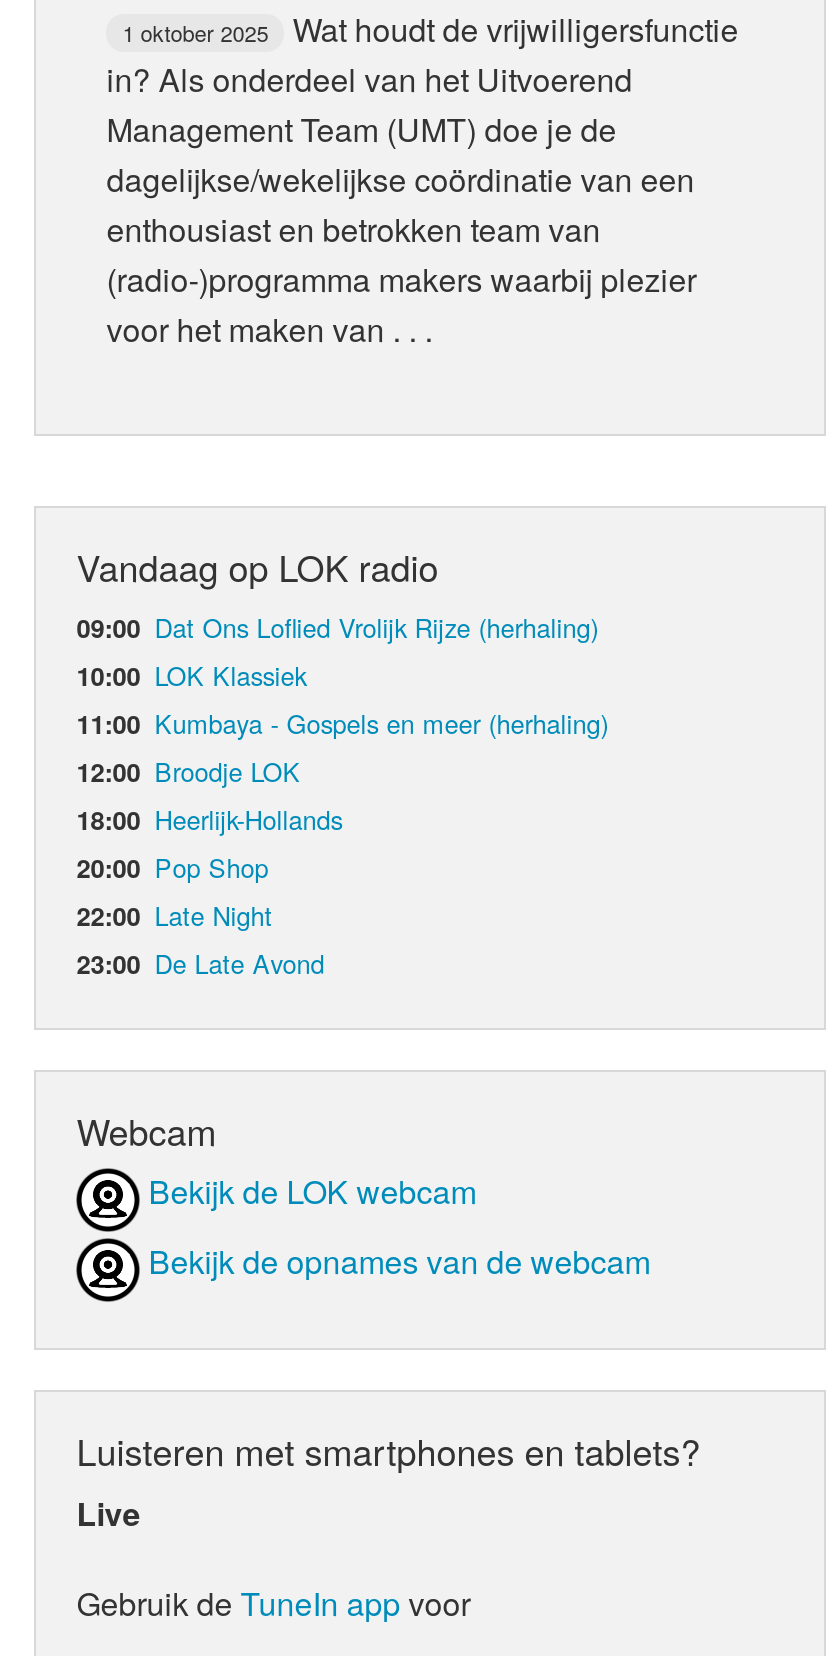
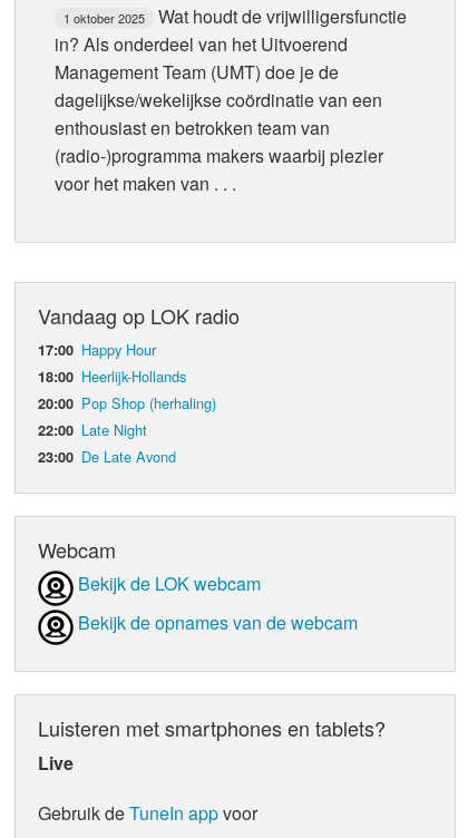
[76,607,608,789] 09:00 Dat Ons Loflied Vrolijk Rijze (herhaling) | 10:00 LOK Klassiek | 11:00 Kumbaya - Gospels en meer (herhaling) | 12:00 Broodje LOK -> [38,338,156,360] 17:00 Happy Hour
[76,847,268,885] 20:00 Pop Shop -> [38,392,216,413] 20:00 Pop Shop (herhaling)

